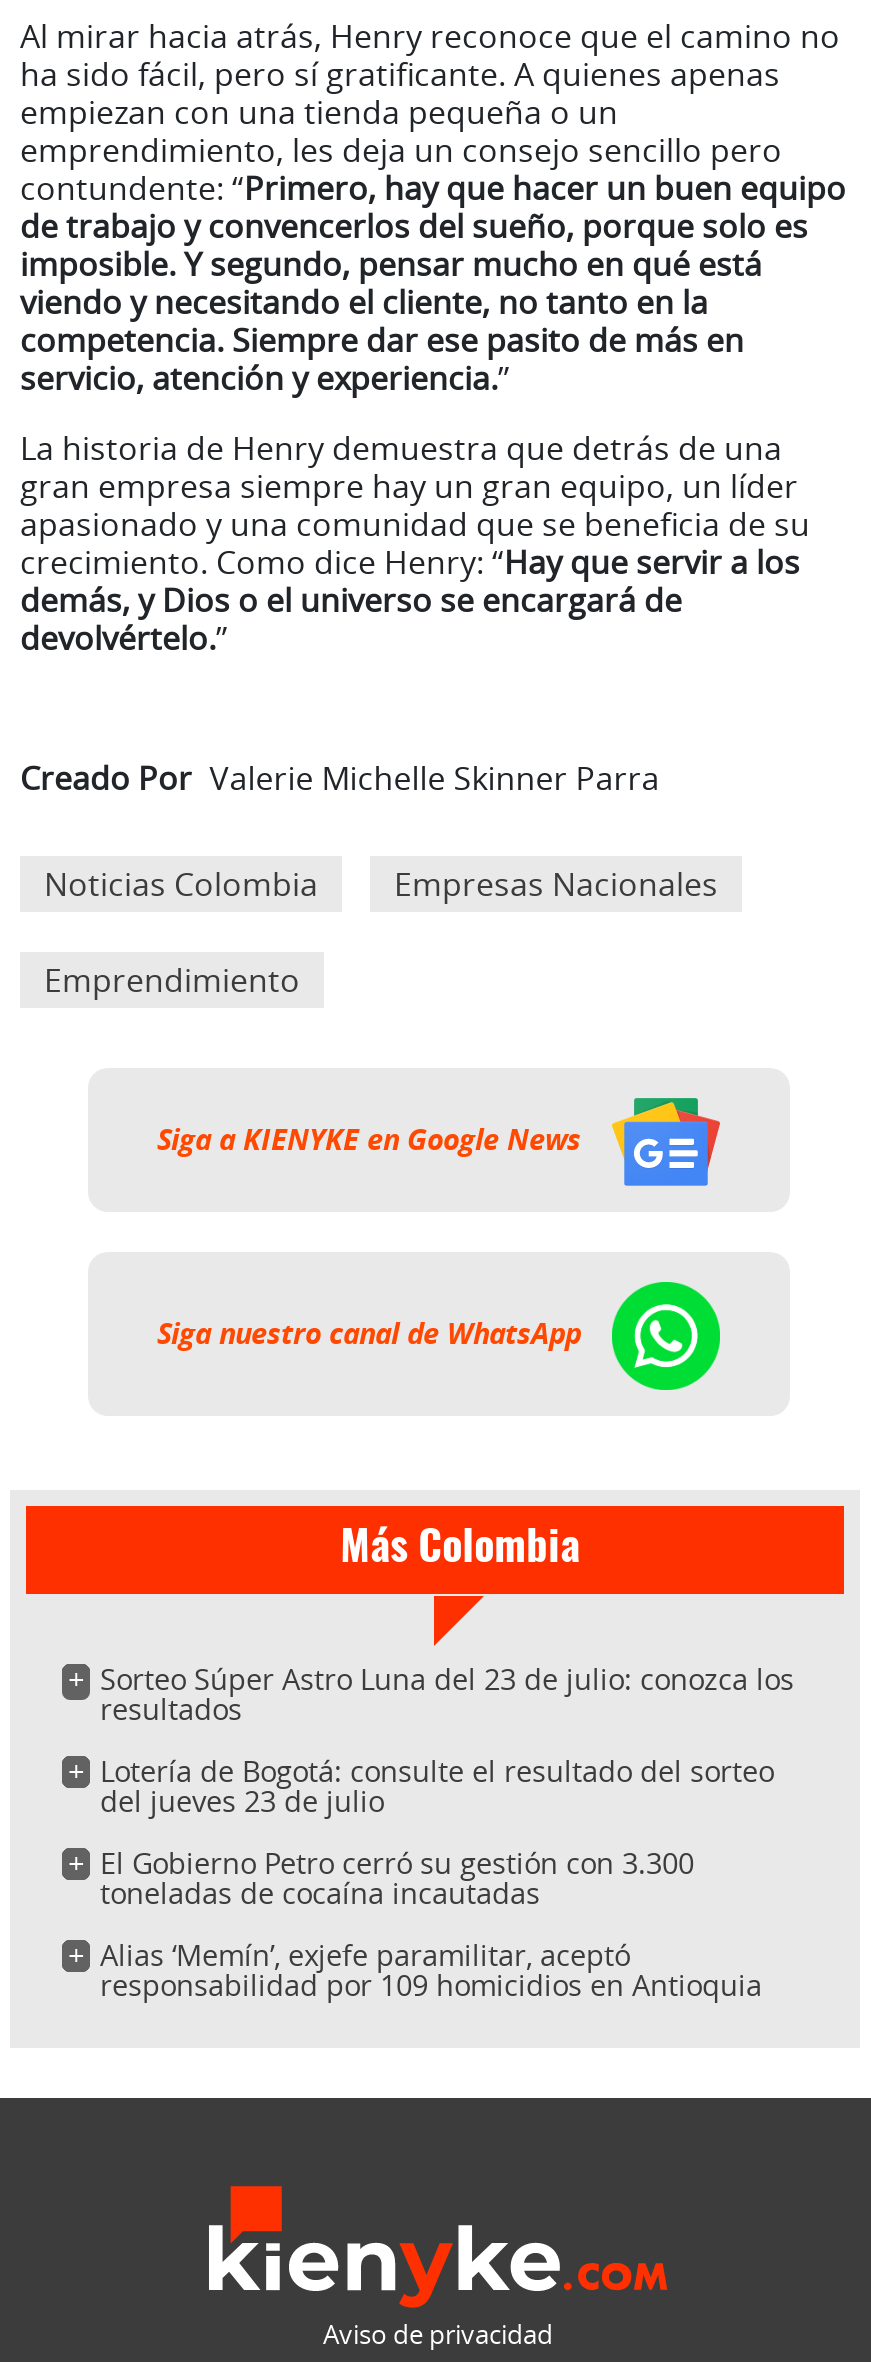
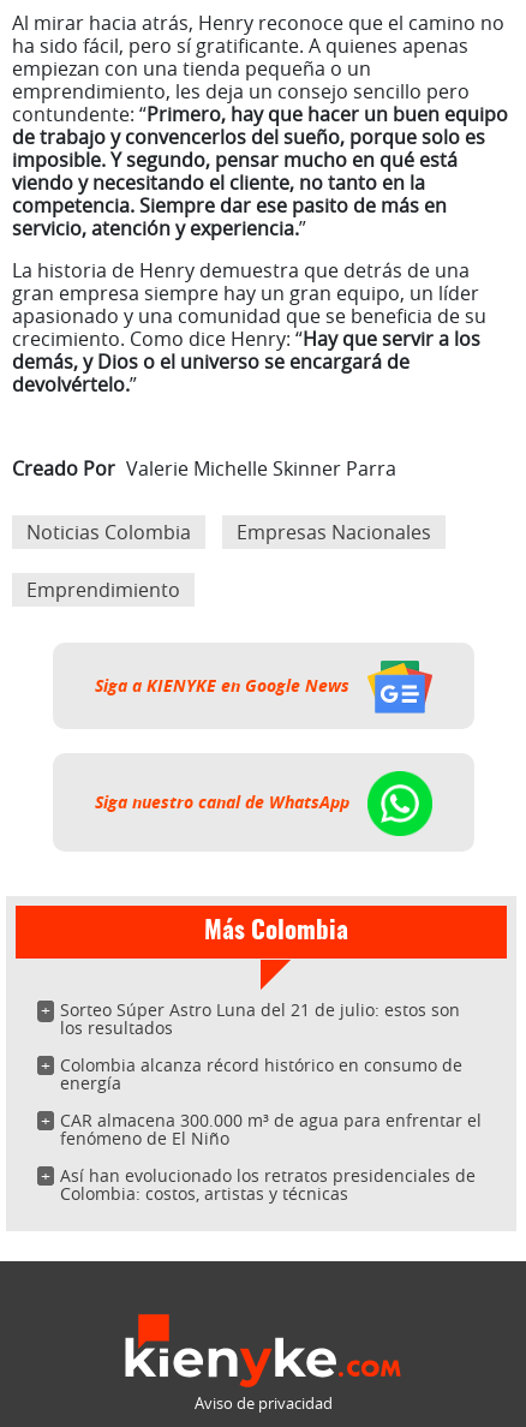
[100,1660,794,1728] Sorteo Súper Astro Luna del 23 de julio: conozca los | resultados -> [60,998,460,1039] Sorteo Súper Astro Luna del 21 de julio: estos son | los resultados
[100,1752,774,1820] Lotería de Bogotá: consulte el resultado del sorteo | del jueves 23 de julio -> [60,1054,462,1094] Colombia alcanza récord histórico en consumo de | energía
[100,1844,694,1912] El Gobierno Petro cerró su gestión con 3.300 | toneladas de cocaína incautadas -> [60,1109,482,1150] CAR almacena 300.000 m³ de agua para enfrentar el | fenómeno de El Niño
[100,1936,762,2004] Alias ‘Memín’, exjefe paramilitar, aceptó | responsabilidad por 109 homicidios en Antioquia -> [60,1164,476,1205] Así han evolucionado los retratos presidenciales de | Colombia: costos, artistas y técnicas

